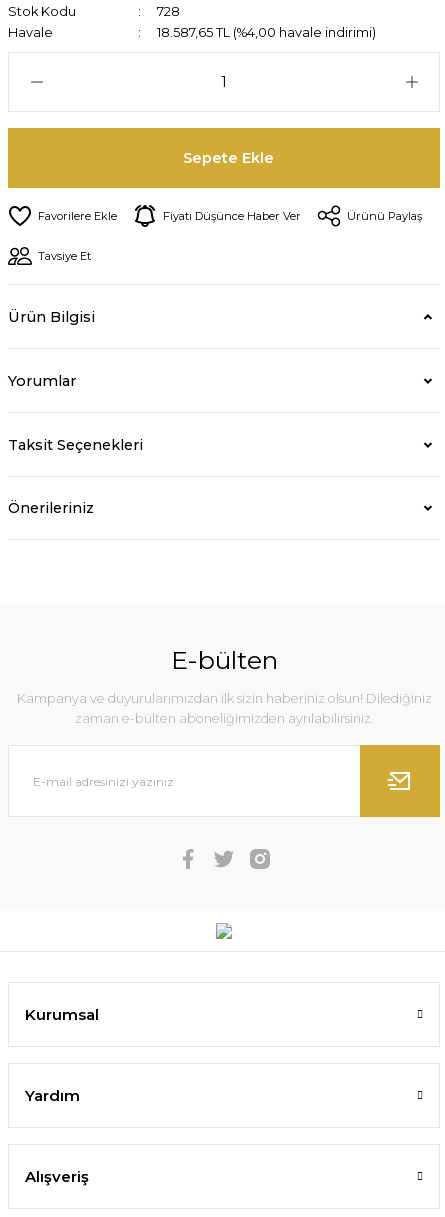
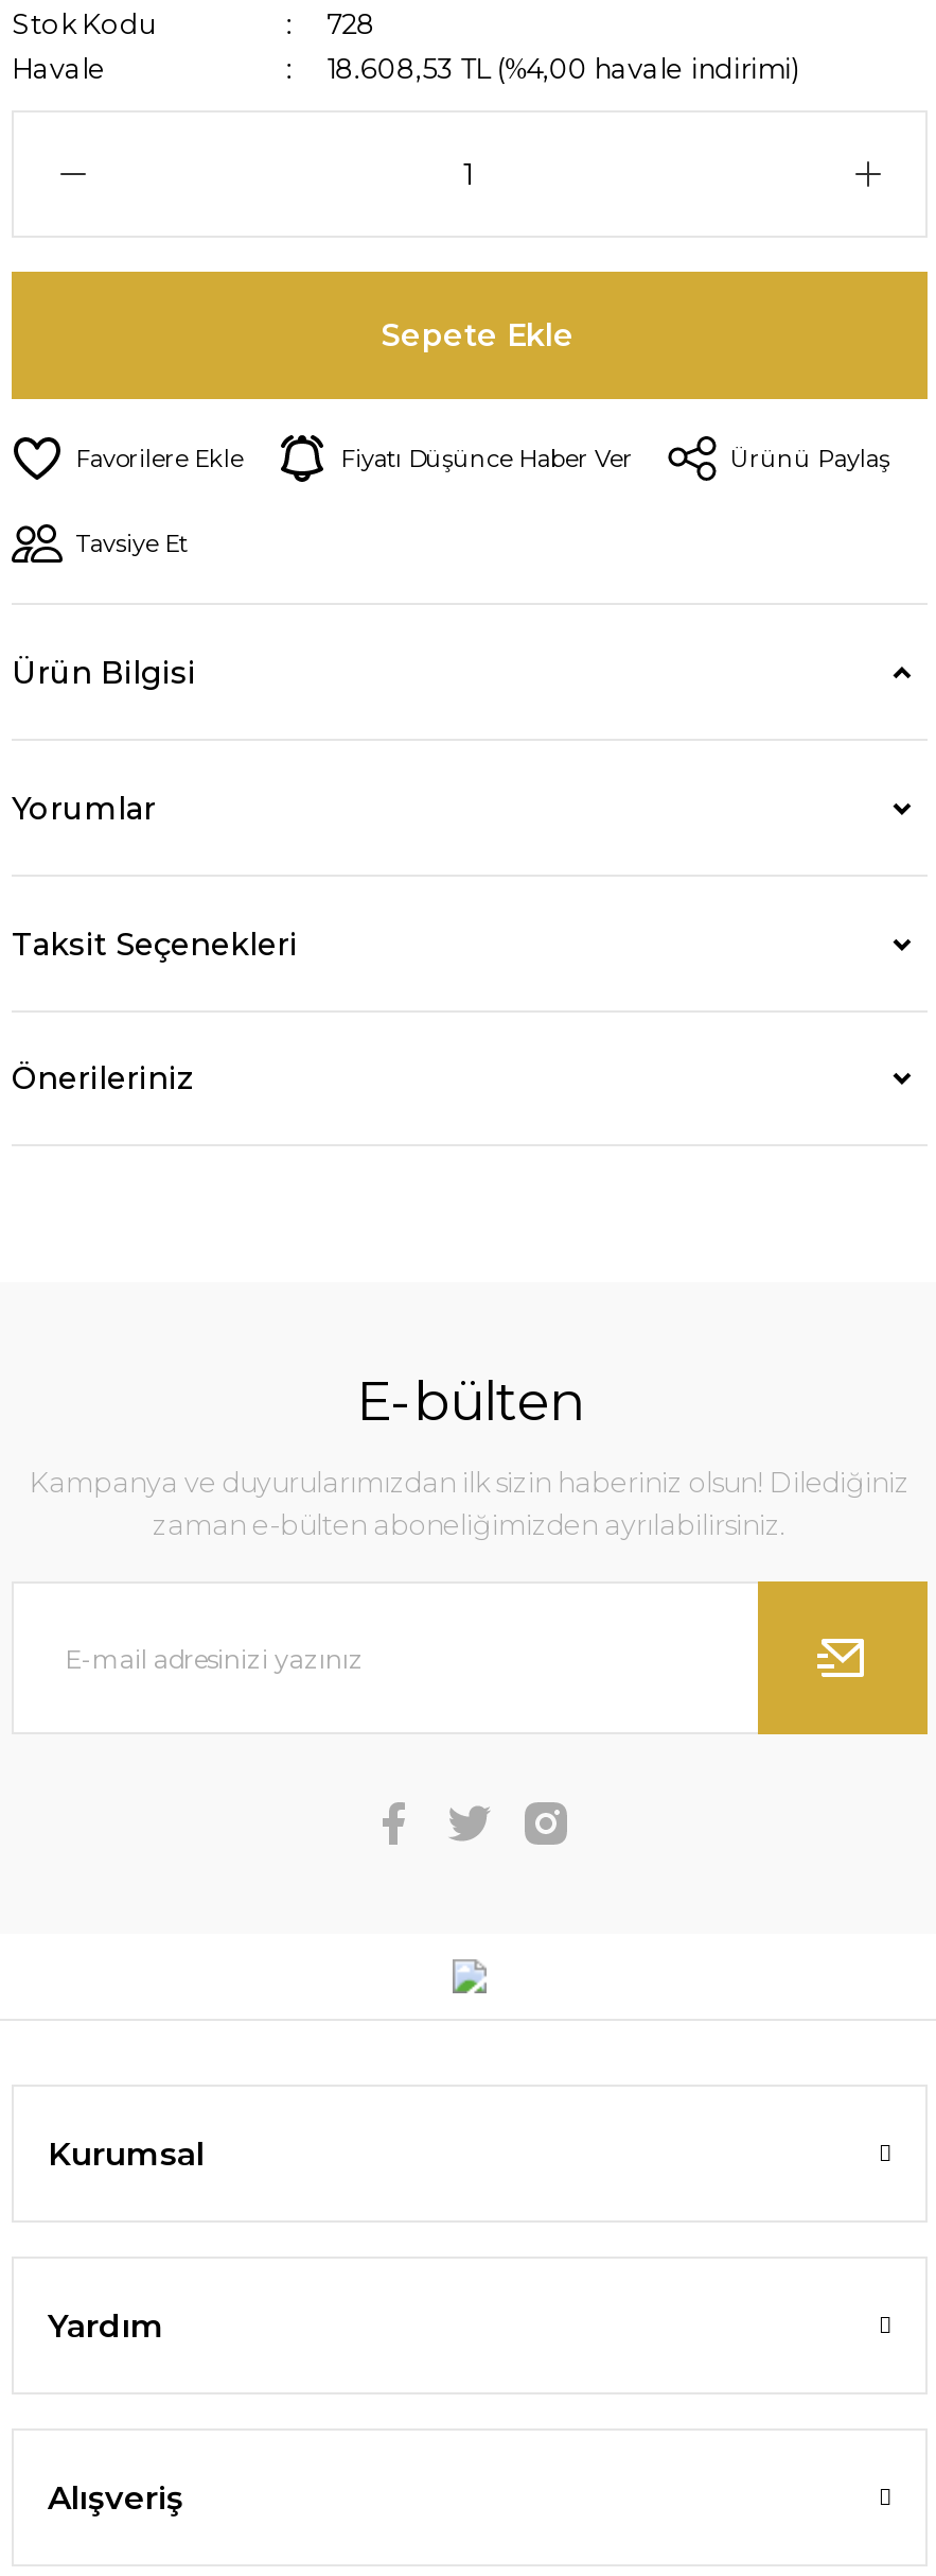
[157,25,376,40] 18.587,65 TL (%4,00 havale indirimi) -> [327,53,799,85] 18.608,53 TL (%4,00 havale indirimi)

